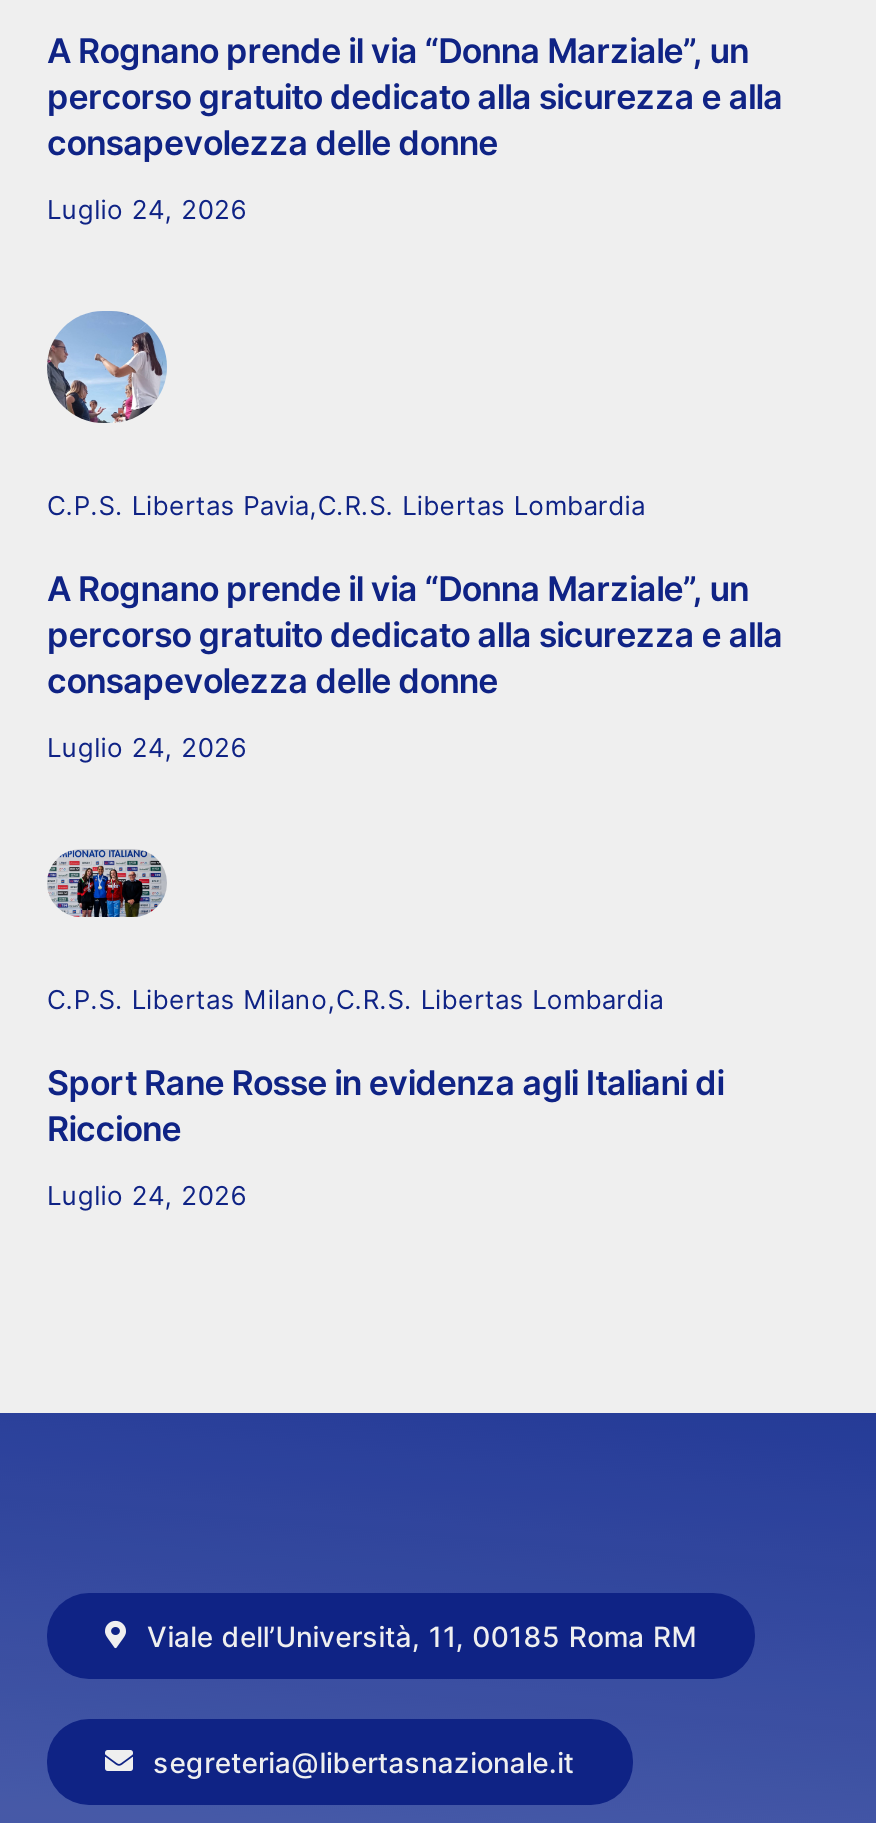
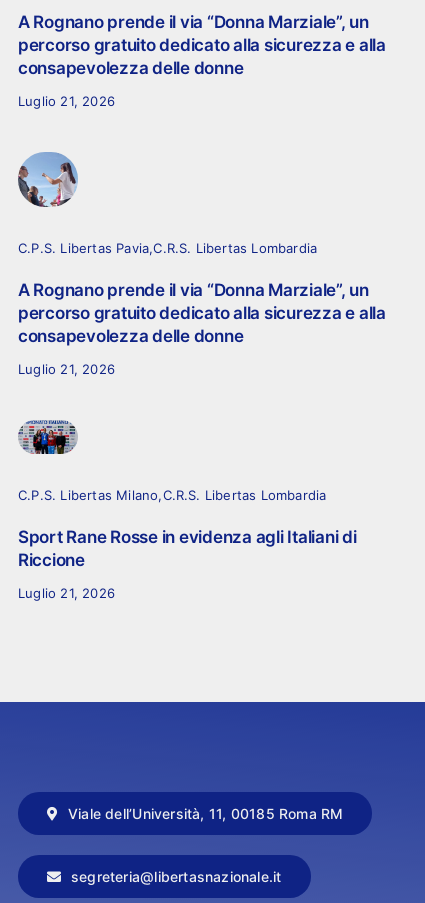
[47,193,247,225] Luglio 24, 2026 -> [18,92,115,108] Luglio 21, 2026
[47,731,247,763] Luglio 24, 2026 -> [18,361,115,377] Luglio 21, 2026
[47,1178,247,1210] Luglio 24, 2026 -> [18,585,115,601] Luglio 21, 2026

